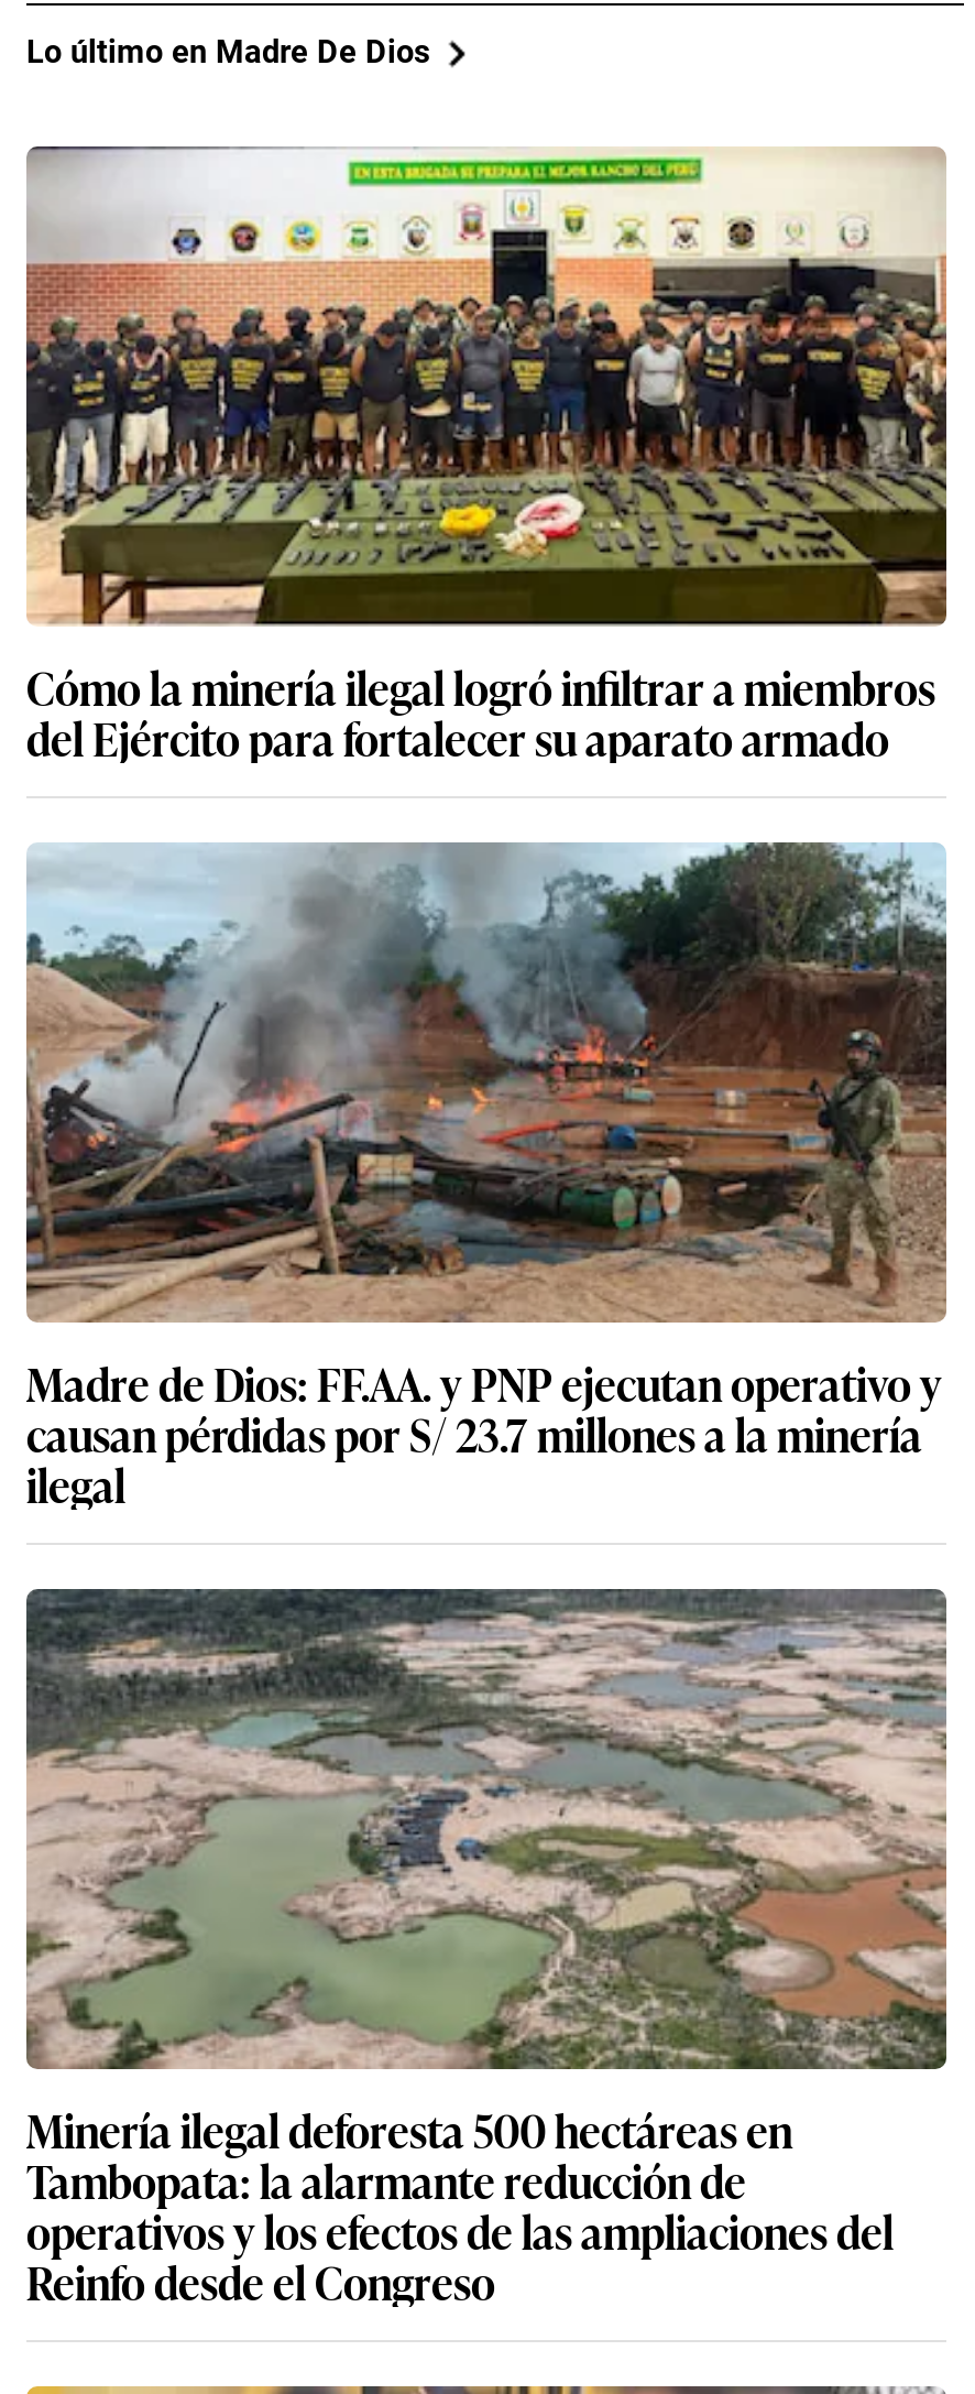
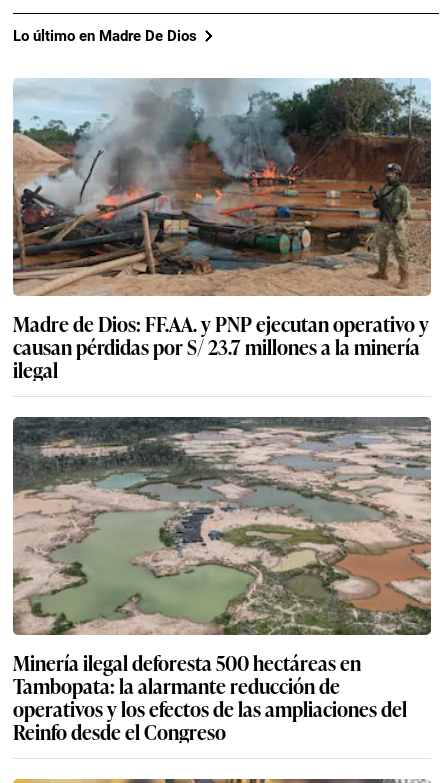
[24,145,949,769] [image] | Cómo la minería ilegal logró infiltrar a miembros | del Ejército para fortalecer su aparato armado -> none

